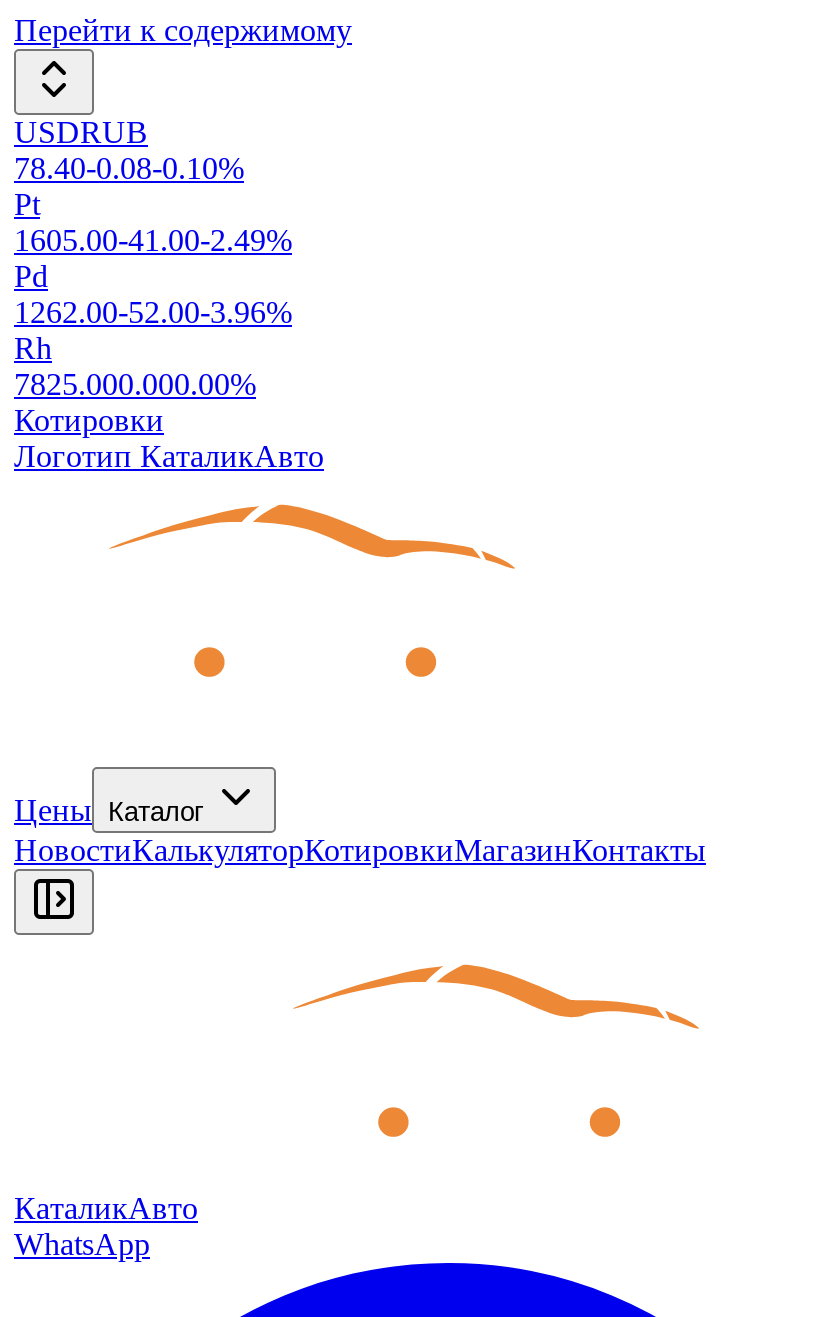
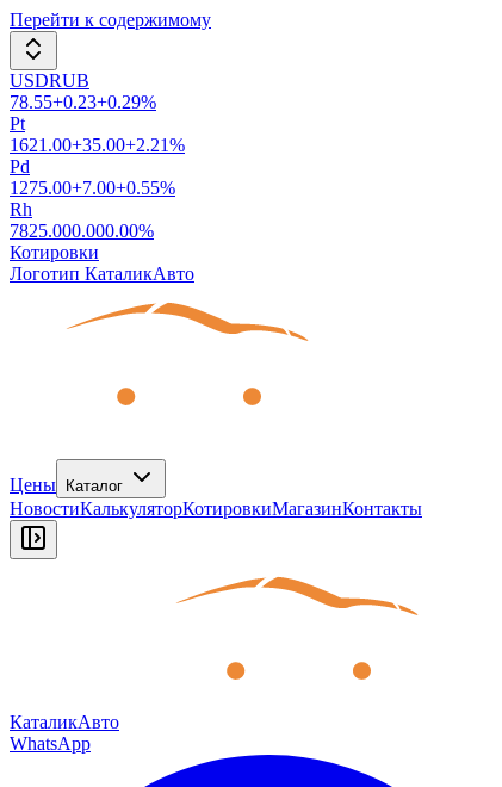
[14,151,244,185] 78.40-0.08-0.10% -> [10,92,156,112] 78.55+0.23+0.29%
[14,223,292,257] 1605.00-41.00-2.49% -> [10,135,185,155] 1621.00+35.00+2.21%
[14,295,292,329] 1262.00-52.00-3.96% -> [10,178,175,198] 1275.00+7.00+0.55%

